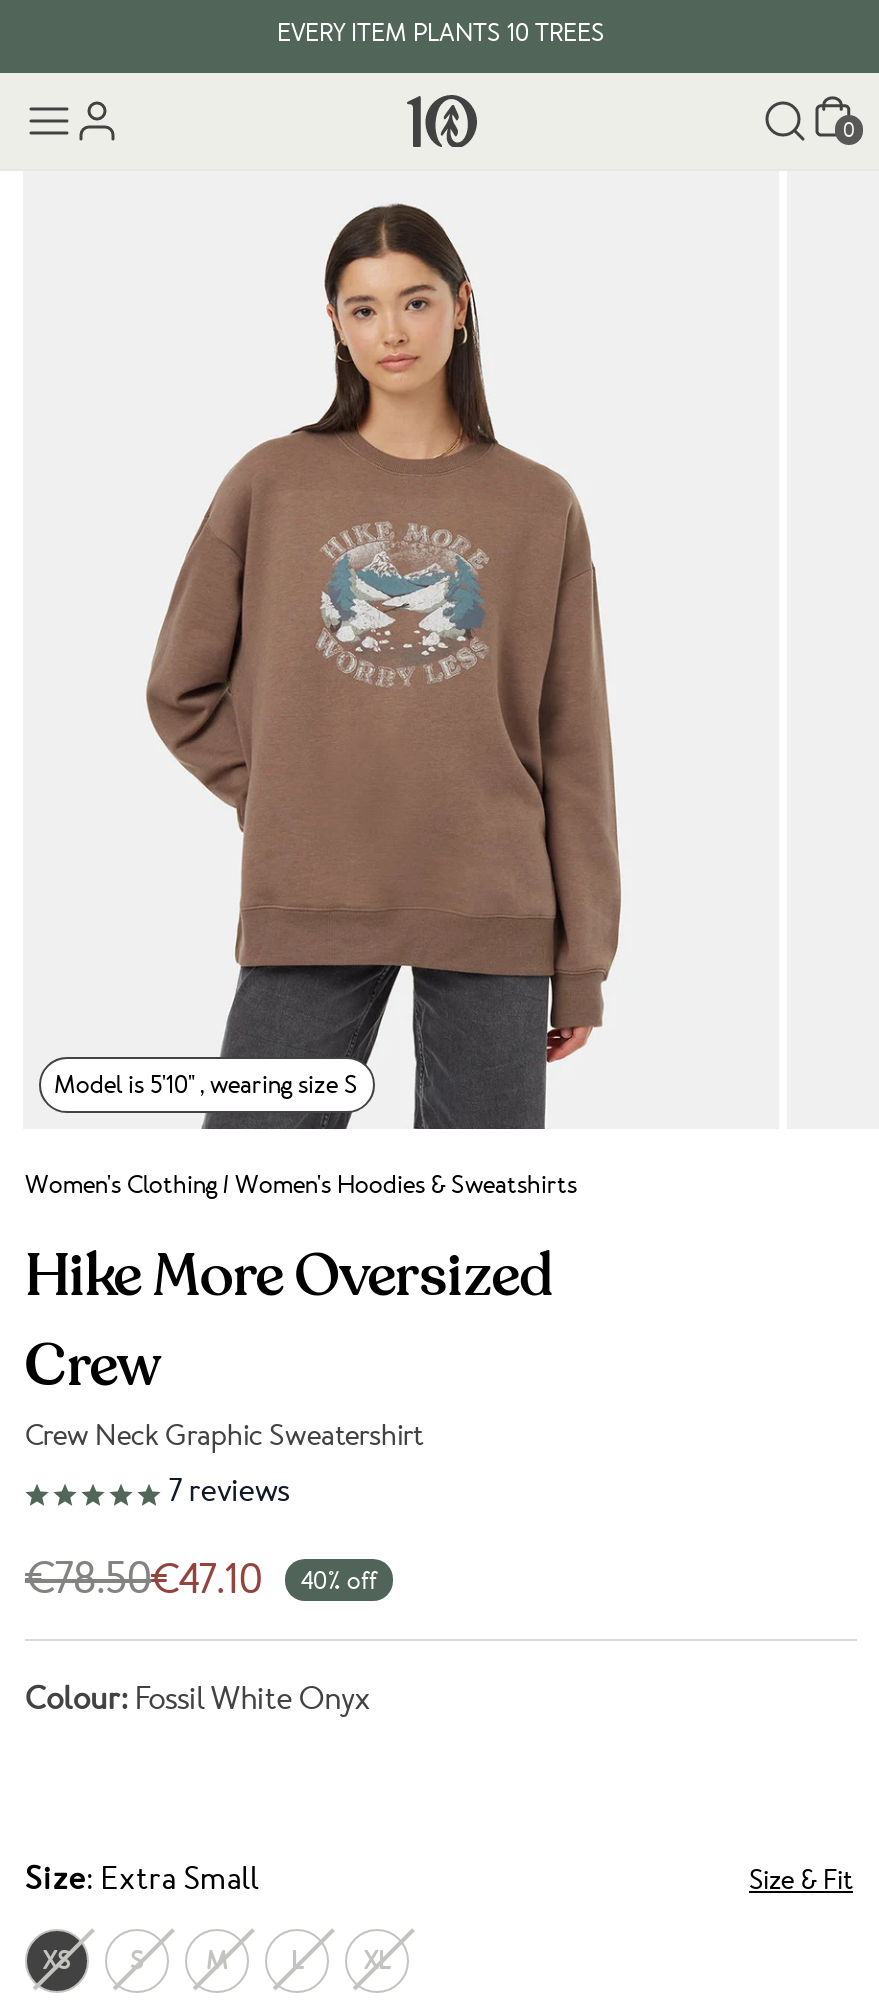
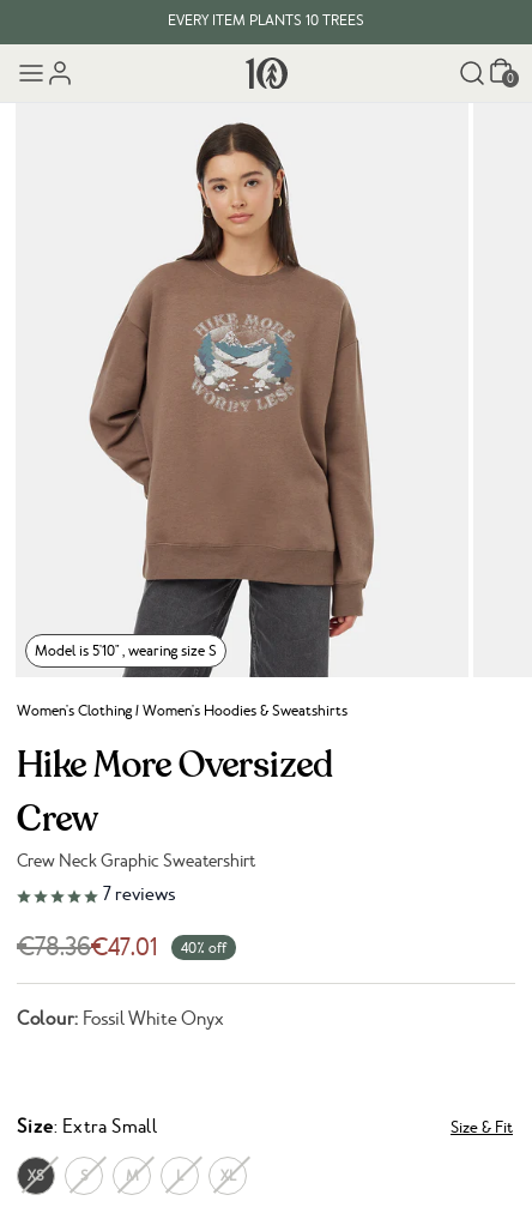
[25,1551,263,1607] €78.50€47.10 -> [17,930,158,964] €78.36€47.01

